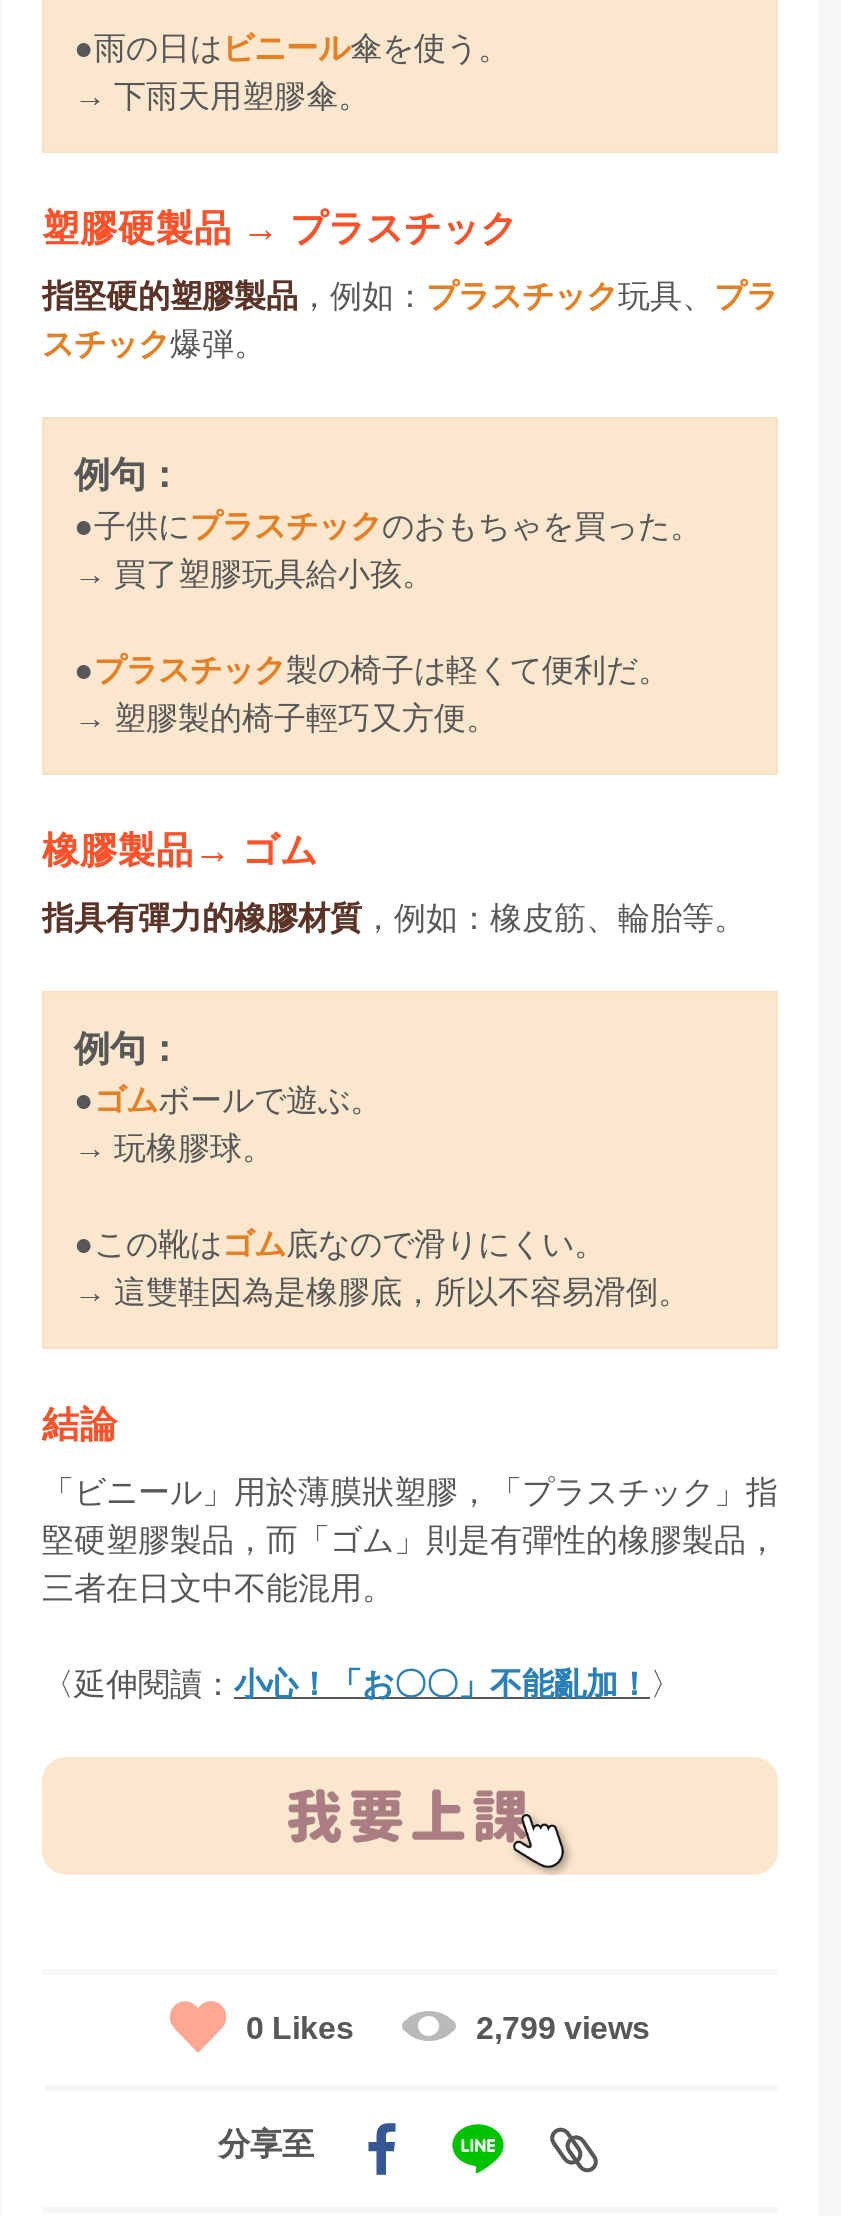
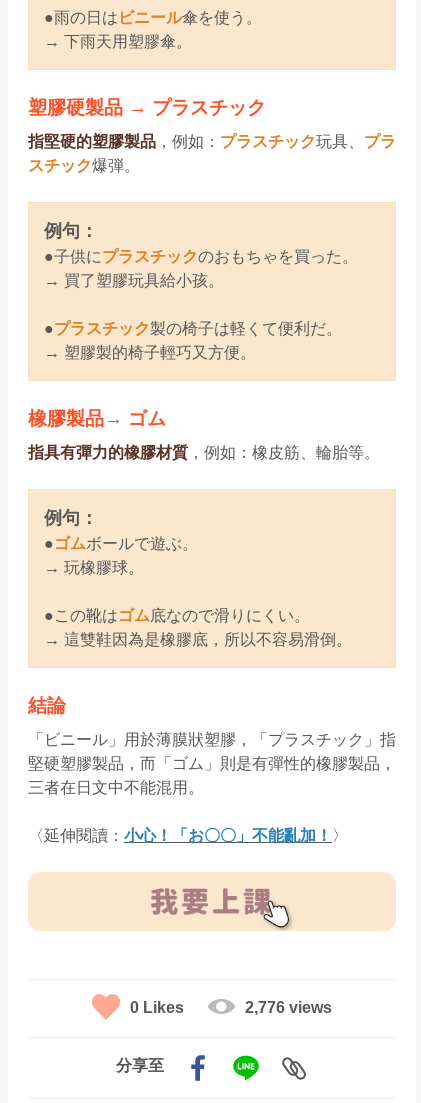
[476,2011,650,2045] 2,799 views -> [245,999,332,1016] 2,776 views

